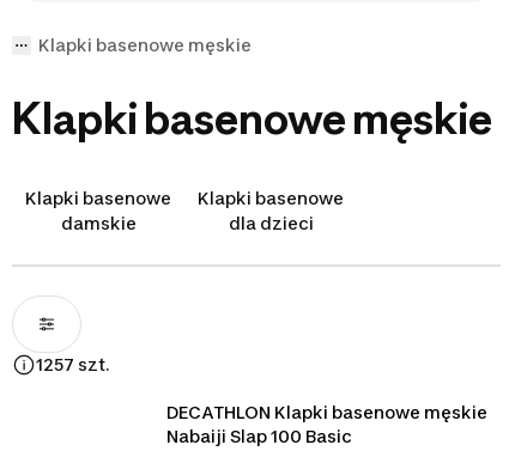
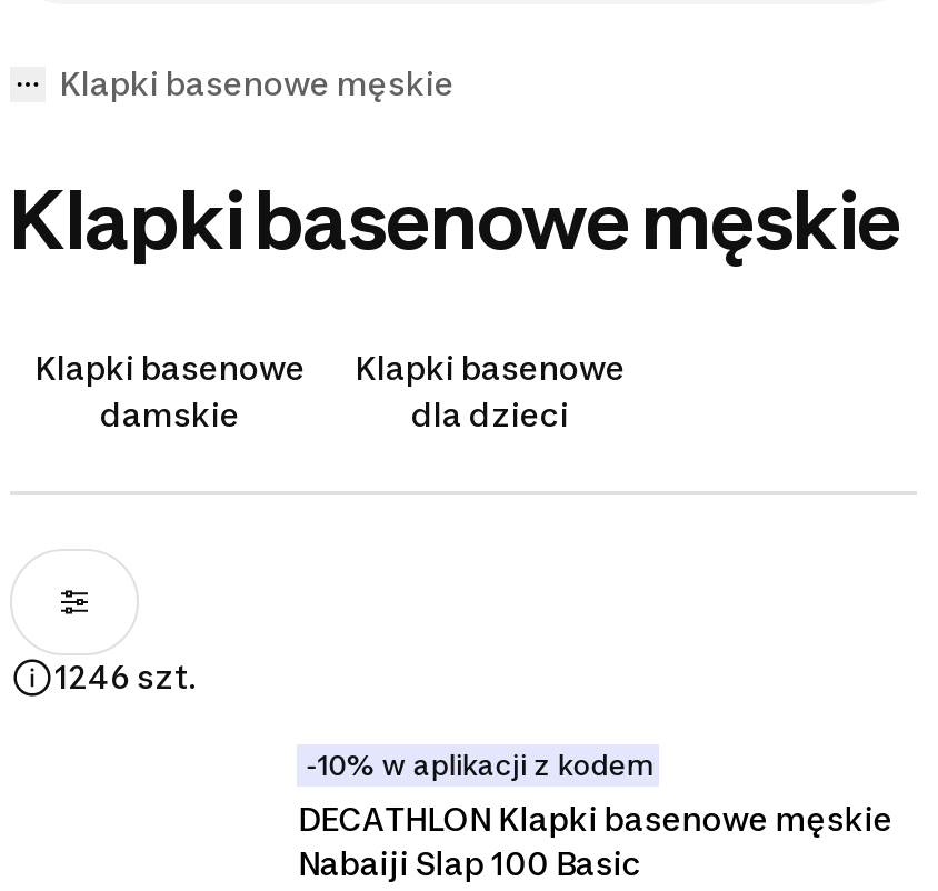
[36,354,110,374] 1257 szt. -> [54,658,651,782] 1246 szt. | -10% w aplikacji z kodem

